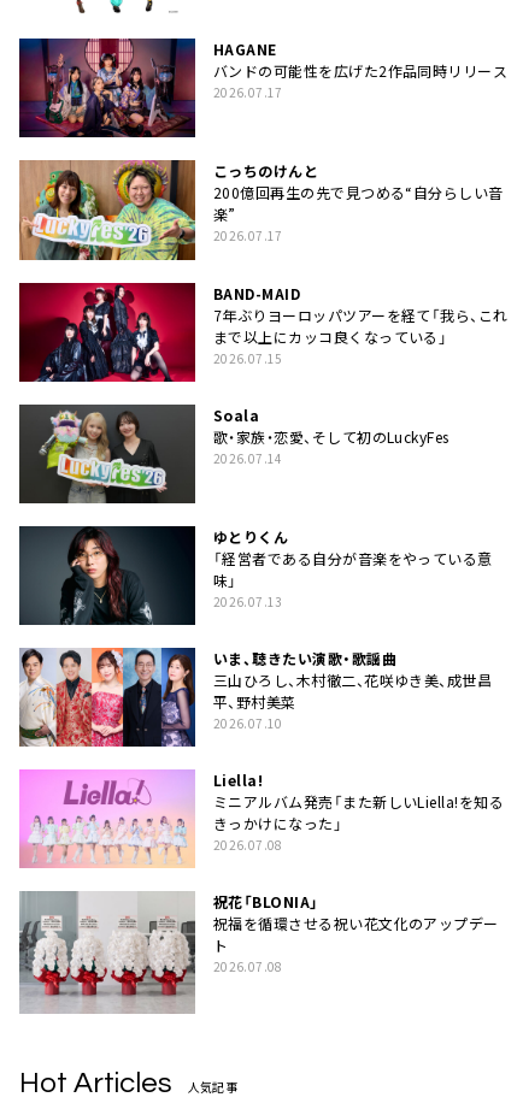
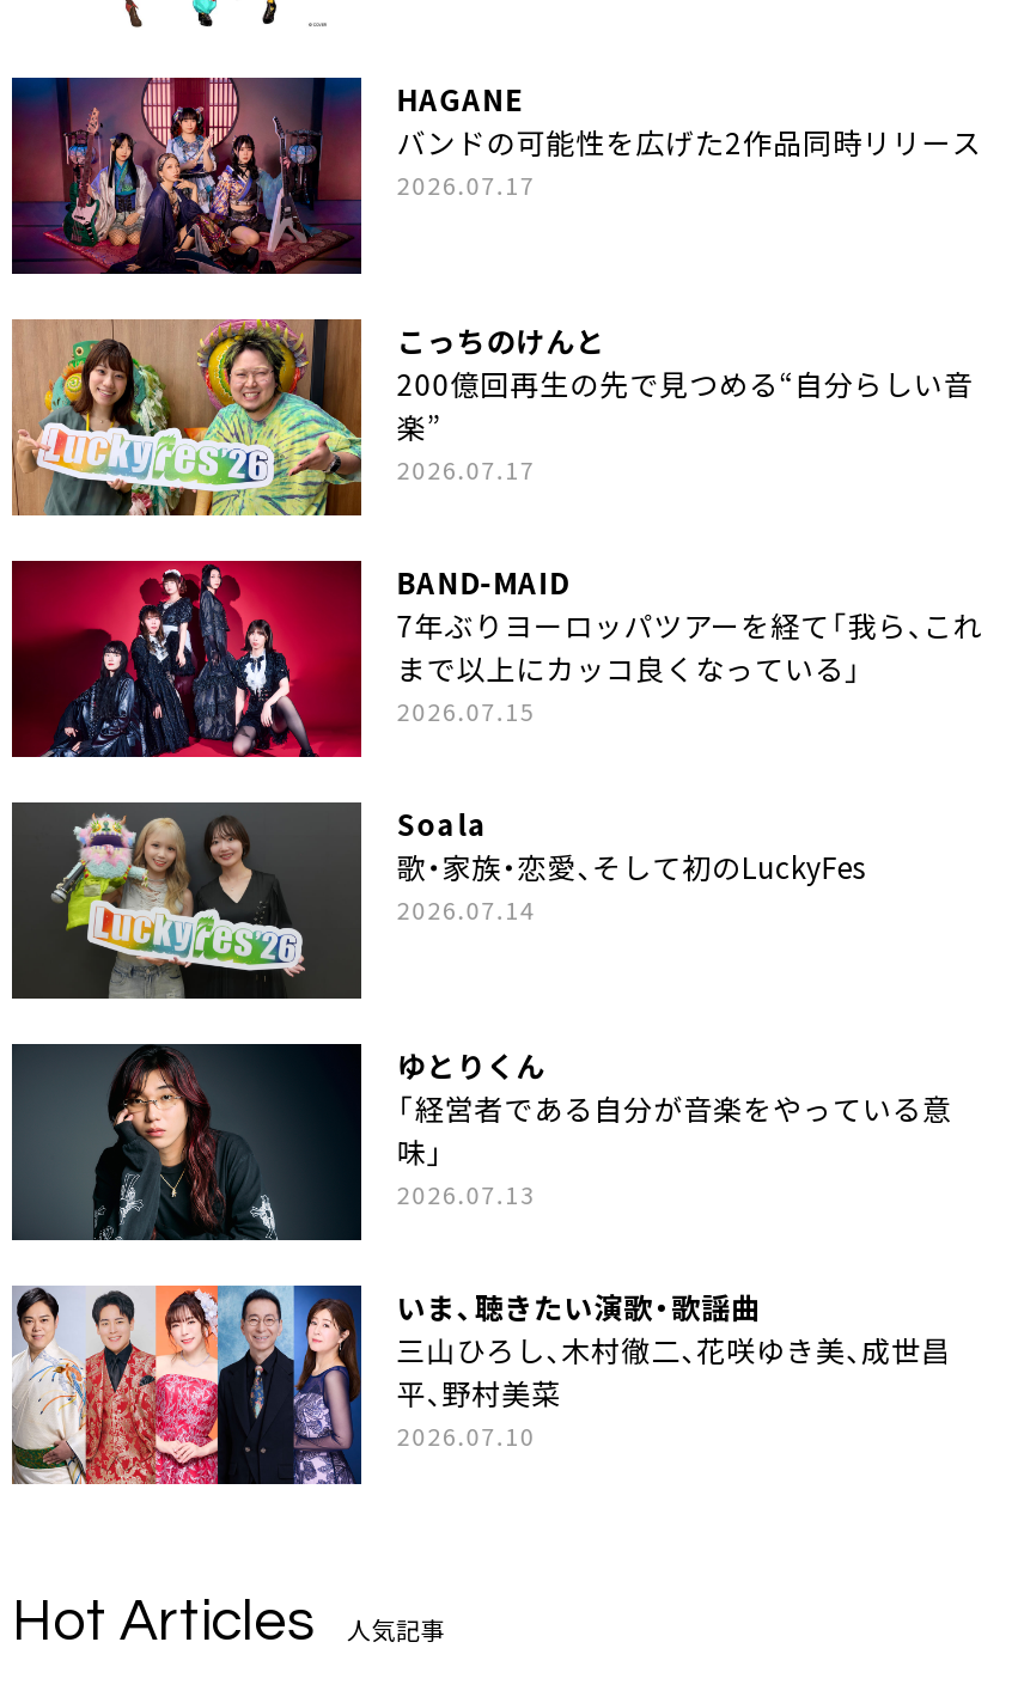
[18,769,504,976] [image] | Liella! | ミニアルバム発売「また新しいLiella!を知る | きっかけになった」 | 2026.07.08 | 祝花「BLONIA」 | 祝福を循環させる祝い花文化のアップデー | ト | 2026.07.08 -> none
[18,892,195,1014] [image] -> none

